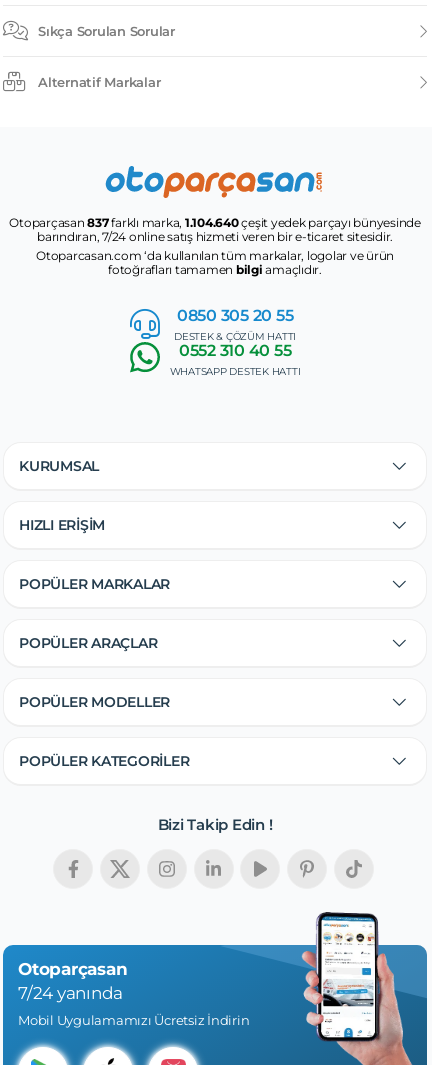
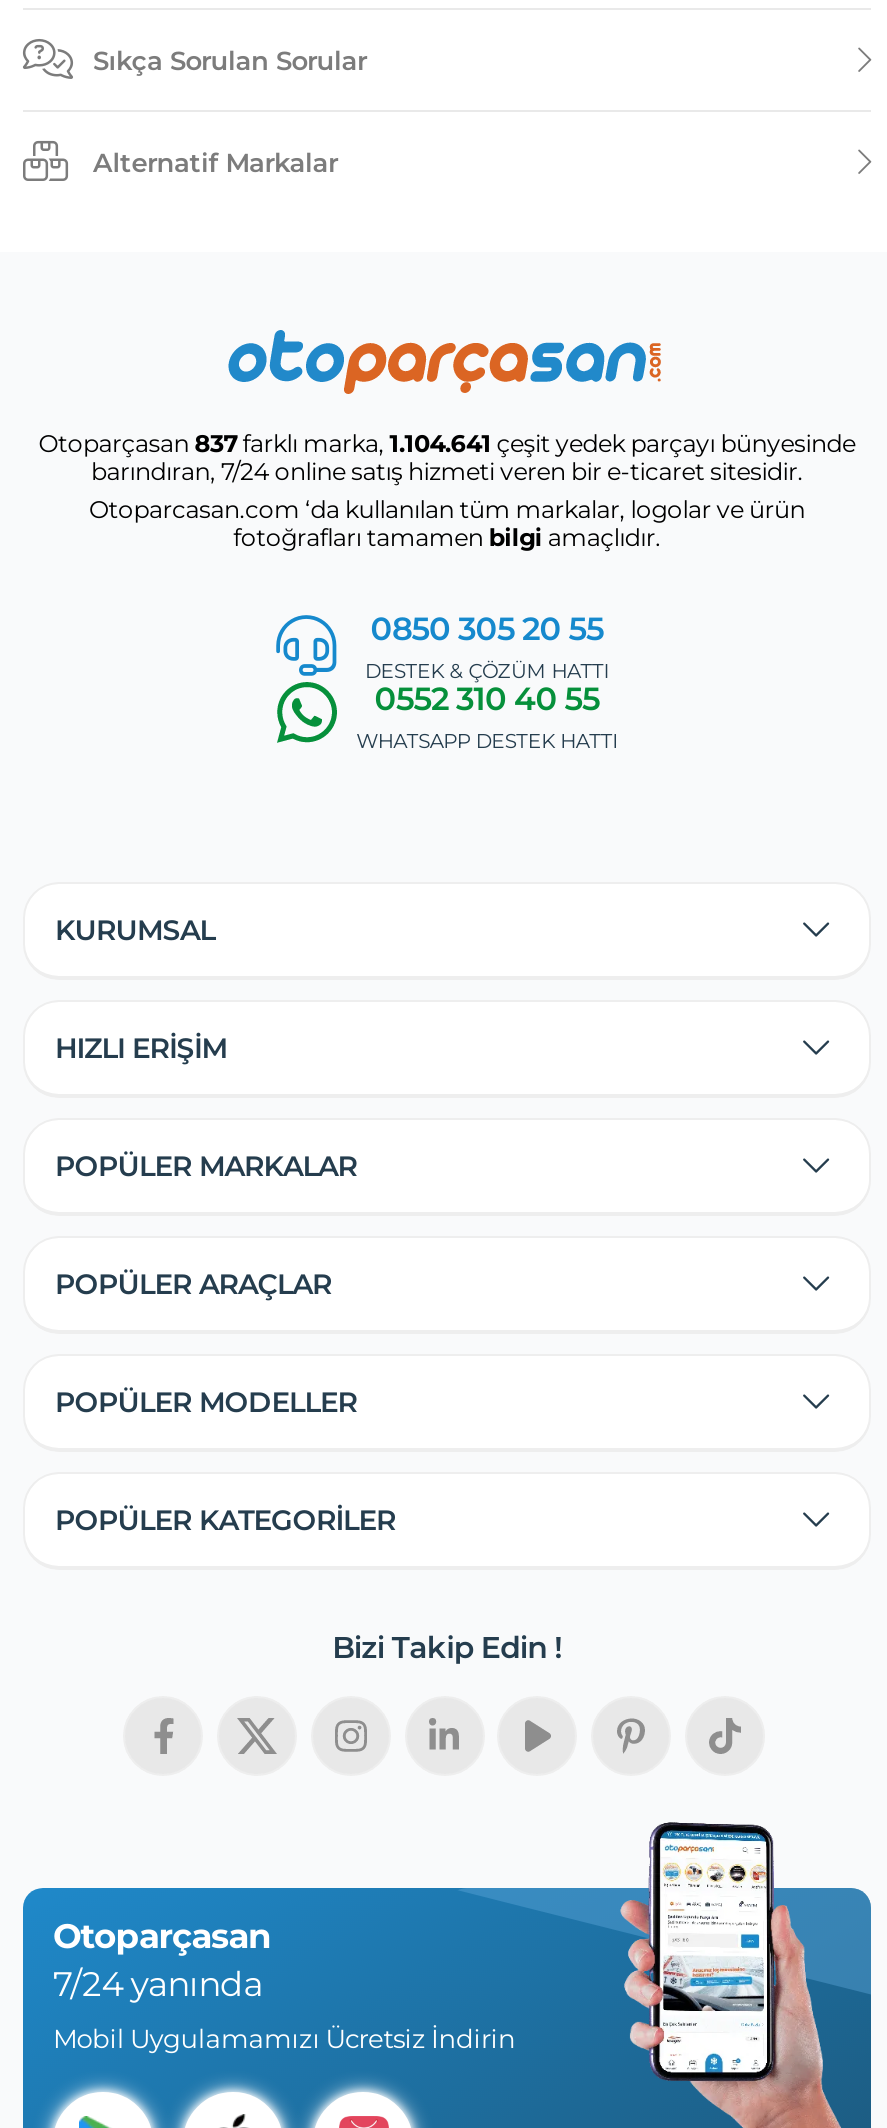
[9,215,421,230] Otoparçasan 837farklı marka, 1.104.640 çeşit yedek parçayı bünyesinde -> [39,428,855,458] Otoparçasan 837farklı marka, 1.104.641 çeşit yedek parçayı bünyesinde

